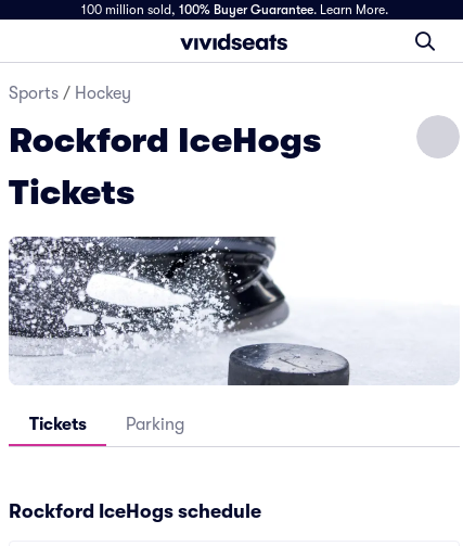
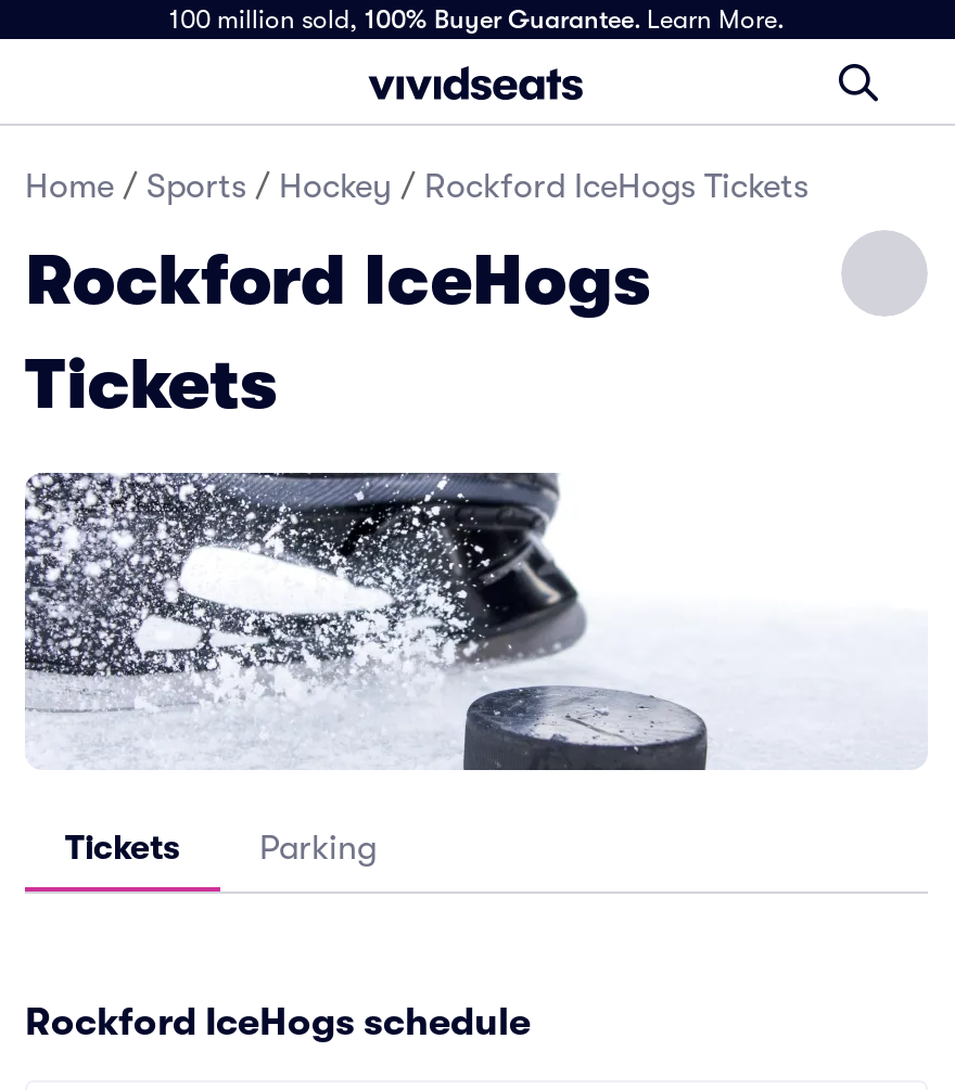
[9,84,131,103] Sports / Hockey -> [25,167,808,206] Home / Sports / Hockey / Rockford IceHogs Tickets

